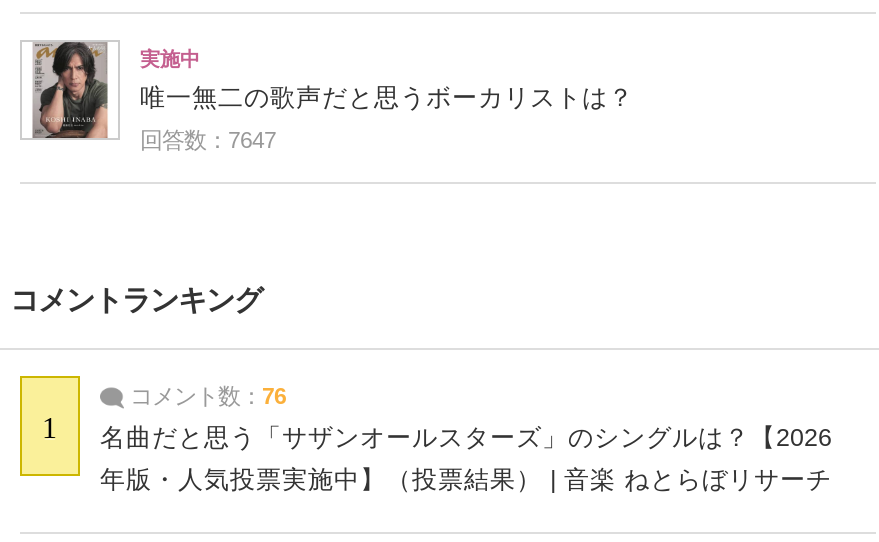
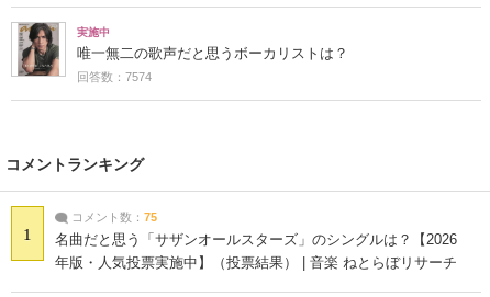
[140,128,276,152] 回答数：7647 -> [77,70,152,83] 回答数：7574
[124,384,286,408] コメント数：76 -> [68,210,157,223] コメント数：75

